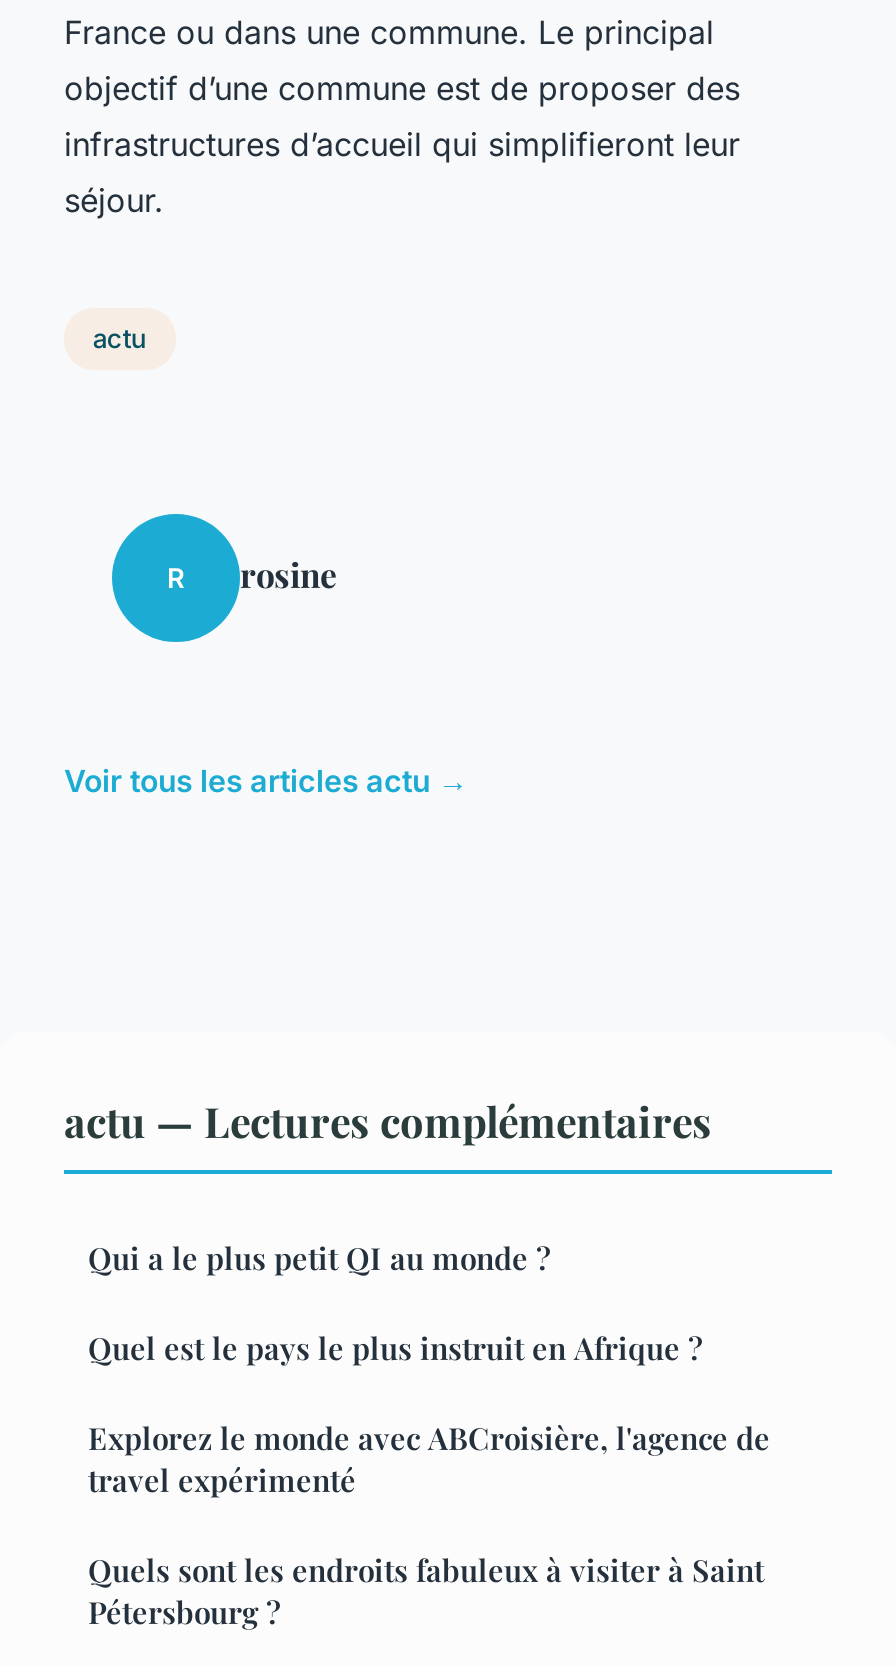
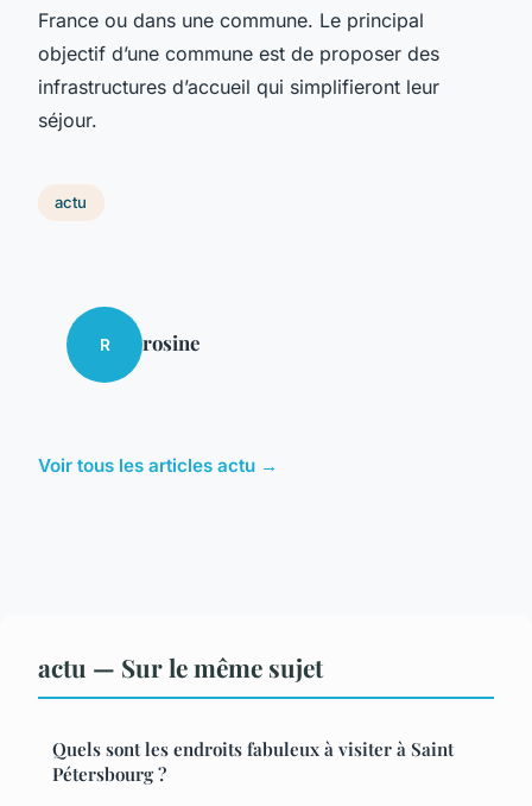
[64,1092,770,1500] actu — Lectures complémentaires | Qui a le plus petit QI au monde ? | Quel est le pays le plus instruit en Afrique ? | Explorez le monde avec ABCroisière, l'agence de | travel expérimenté -> [38,650,323,684] actu — Sur le même sujet

